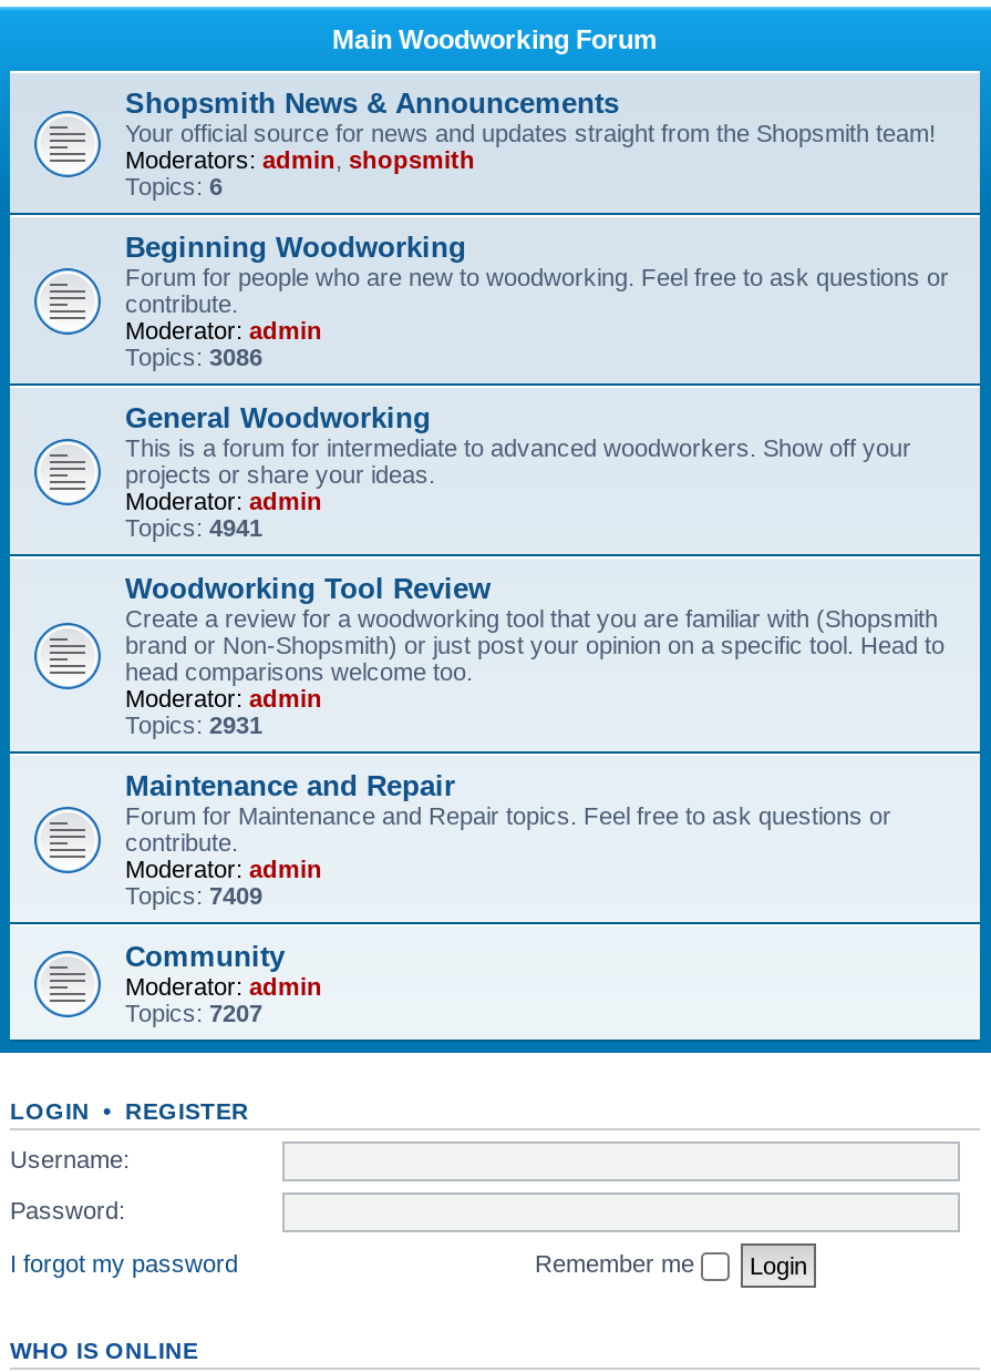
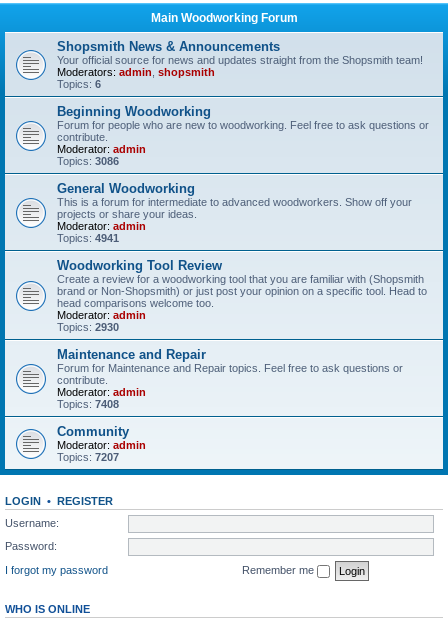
[125,711,262,738] Topics: 2931 -> [57,321,119,333] Topics: 2930
[125,882,262,909] Topics: 7409 -> [57,398,119,410] Topics: 7408

